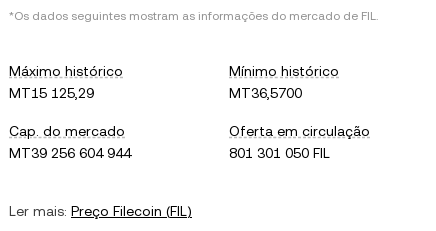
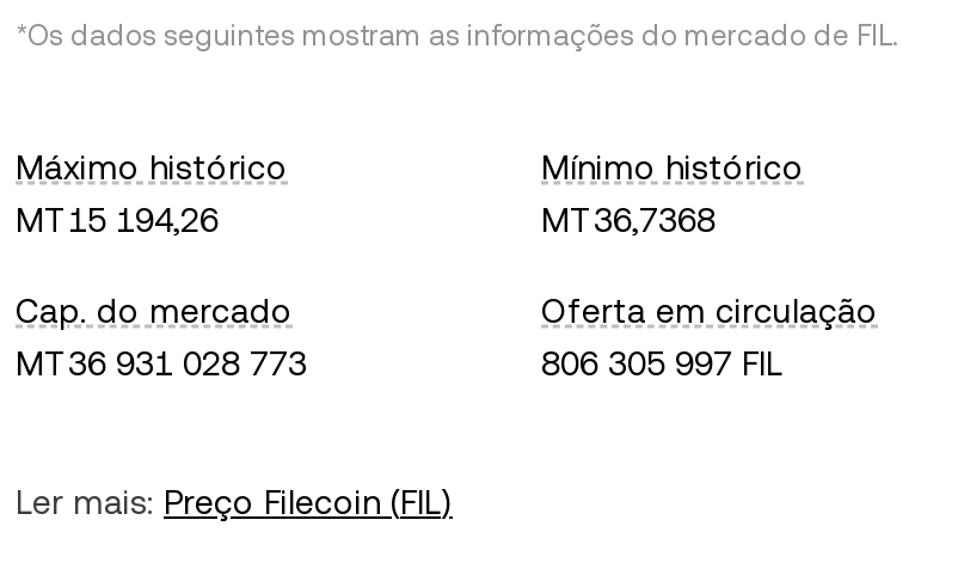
[9,85,94,101] MT15 125,29 -> [16,201,219,239] MT15 194,26
[229,85,302,101] MT36,5700 -> [541,201,716,239] MT36,7368
[9,145,131,161] MT39 256 604 944 -> [16,344,307,383] MT36 931 028 773
[229,145,330,161] 801 301 050 FIL -> [541,344,782,383] 806 305 997 FIL

